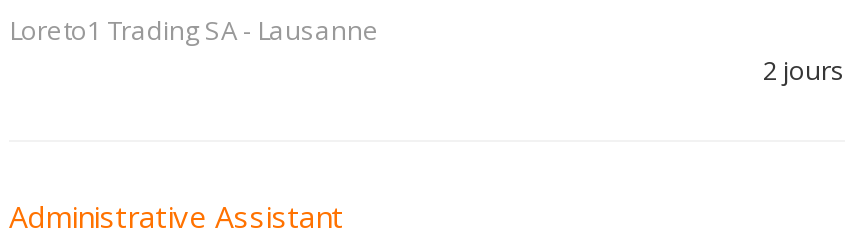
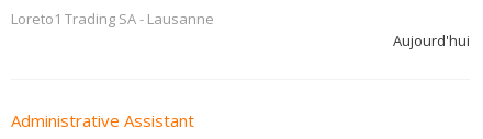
[763,52,845,88] 2 jours -> [393,31,470,50] Aujourd'hui

